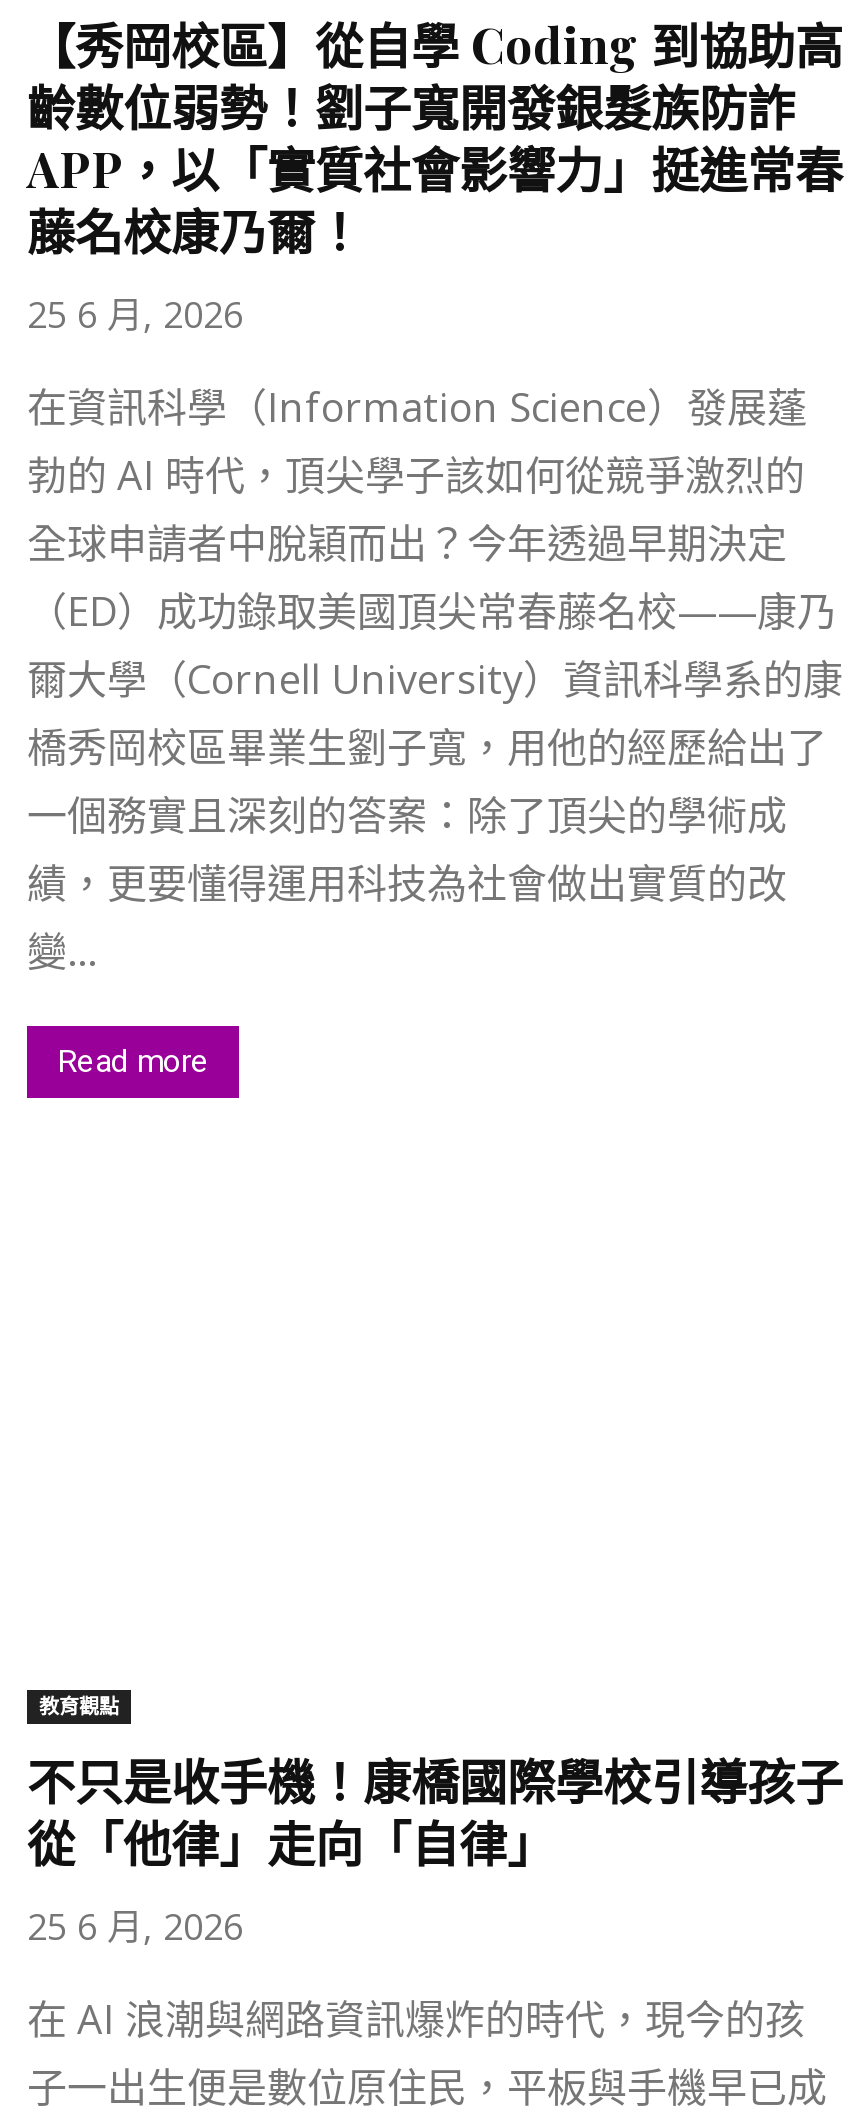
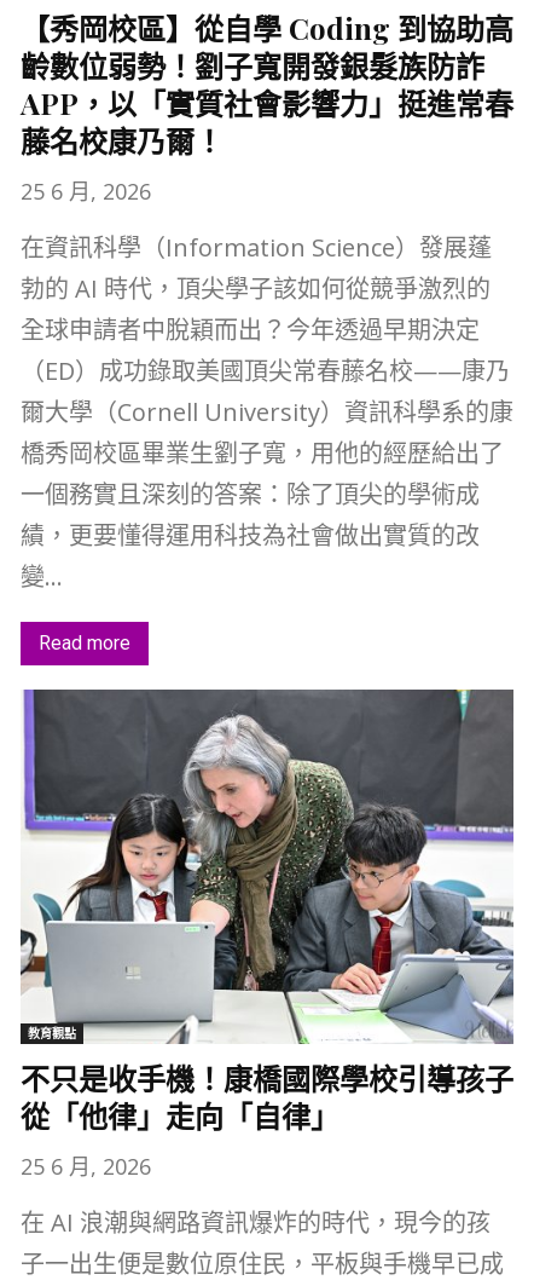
none -> [19,688,515,1045] [image]

